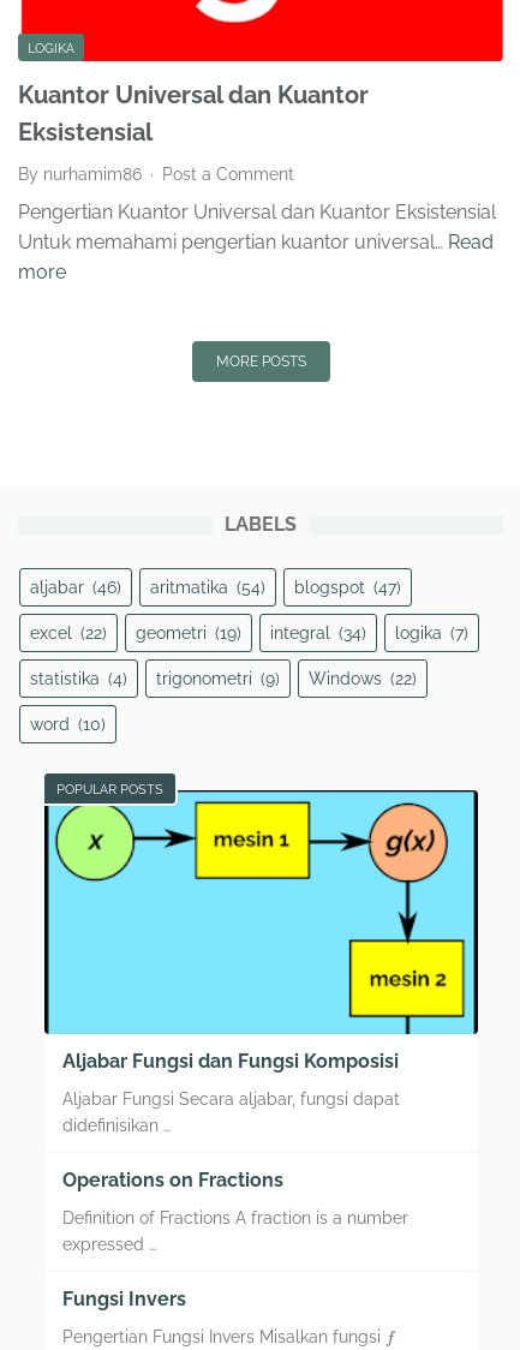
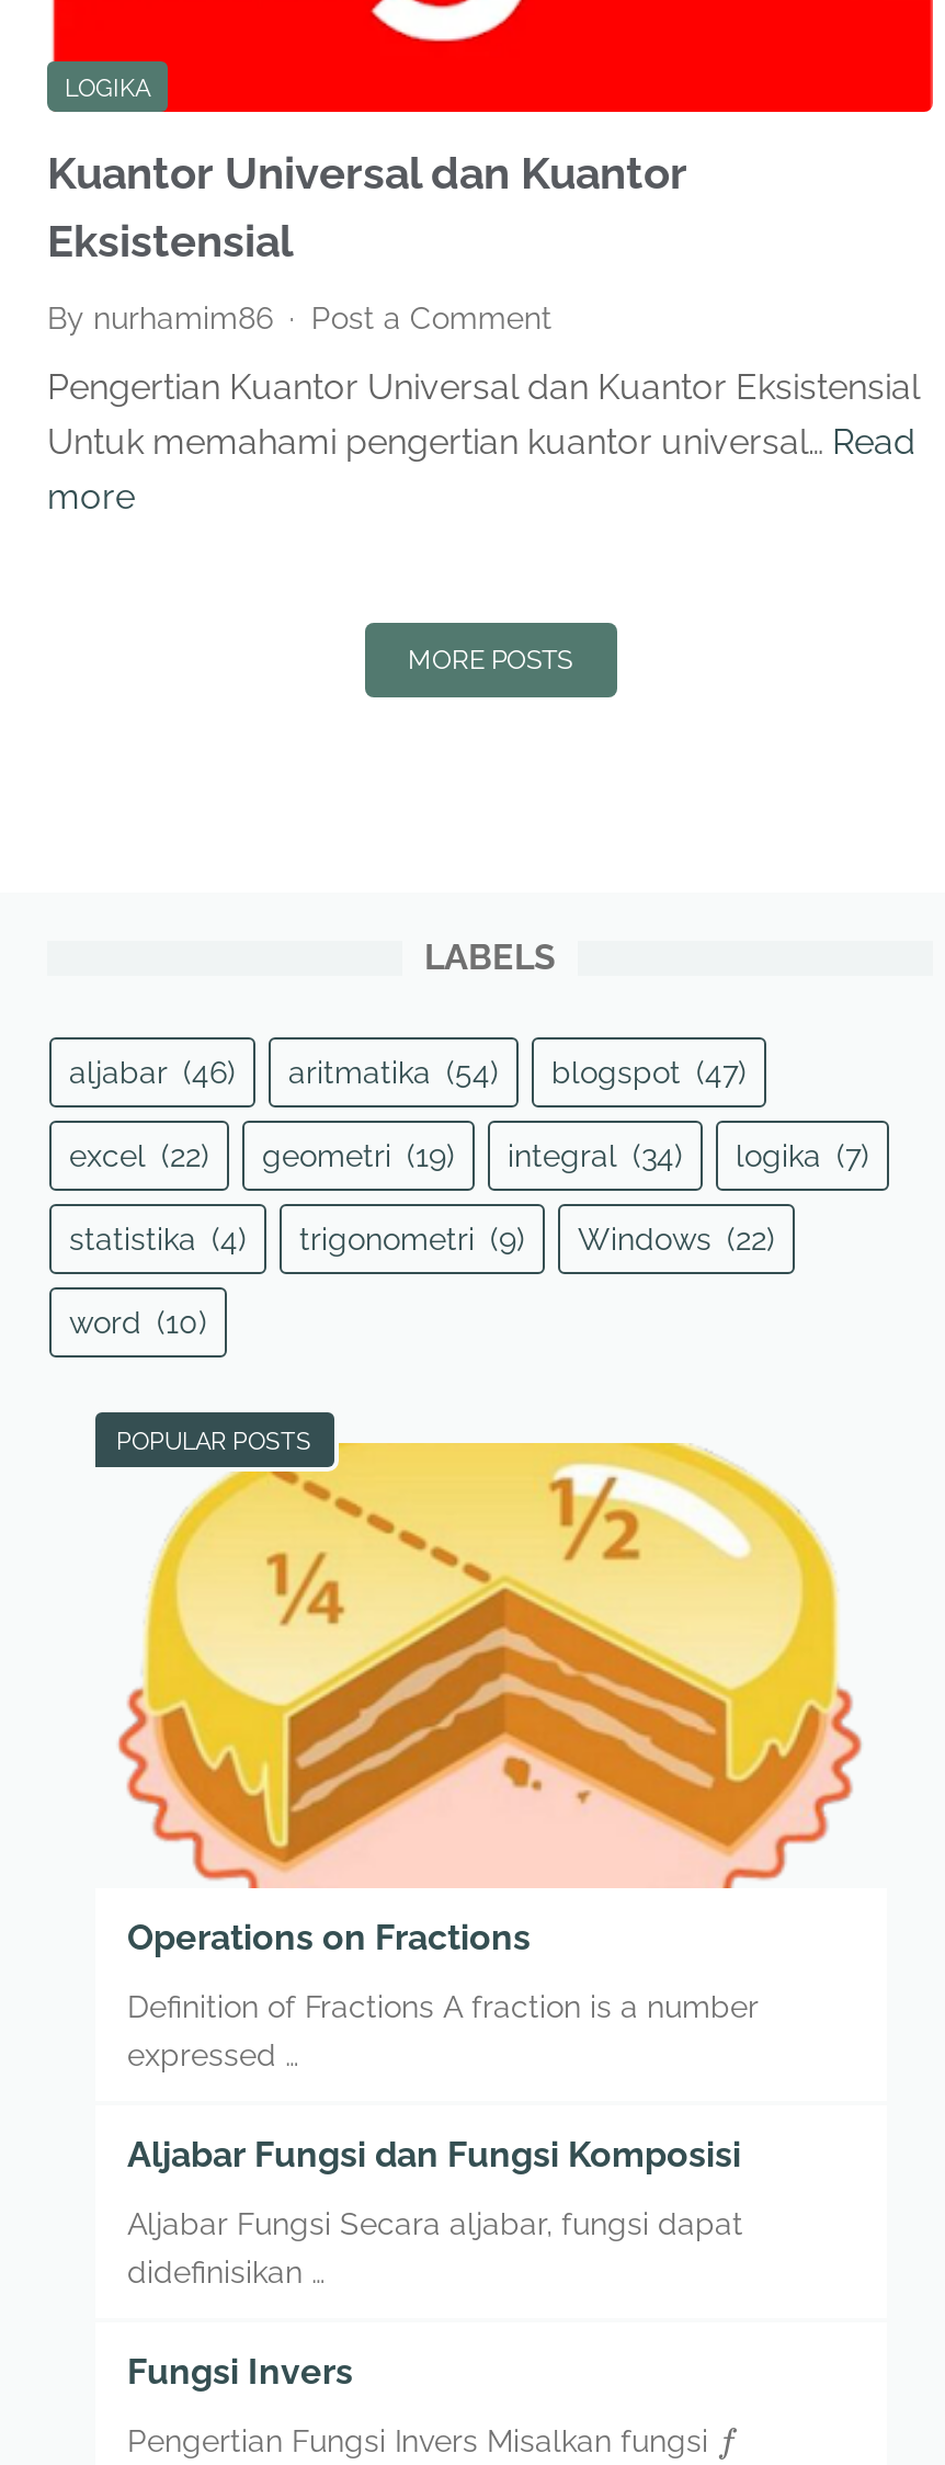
[43,789,479,1035] [image] -> [95,1441,887,1890] [image]
moved [62,1049,399,1134] -> [127,2133,743,2288]: Aljabar Fungsi dan Fungsi Komposisi | Aljabar Fungsi Secara aljabar, fungsi dapat | didefinisikan …
moved [62,1168,408,1253] -> [127,1916,759,2071]: Operations on Fractions | Definition of Fractions A fraction is a number | expressed …

